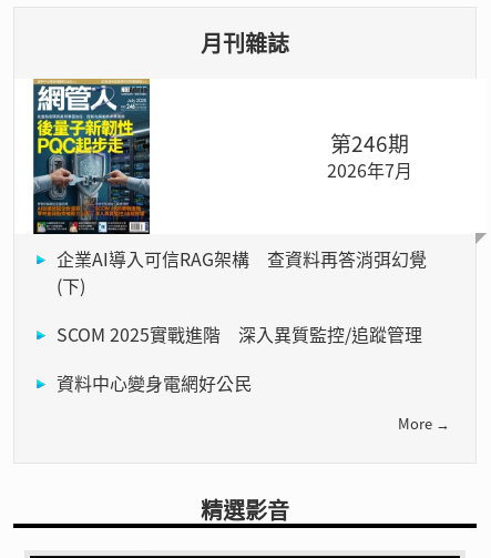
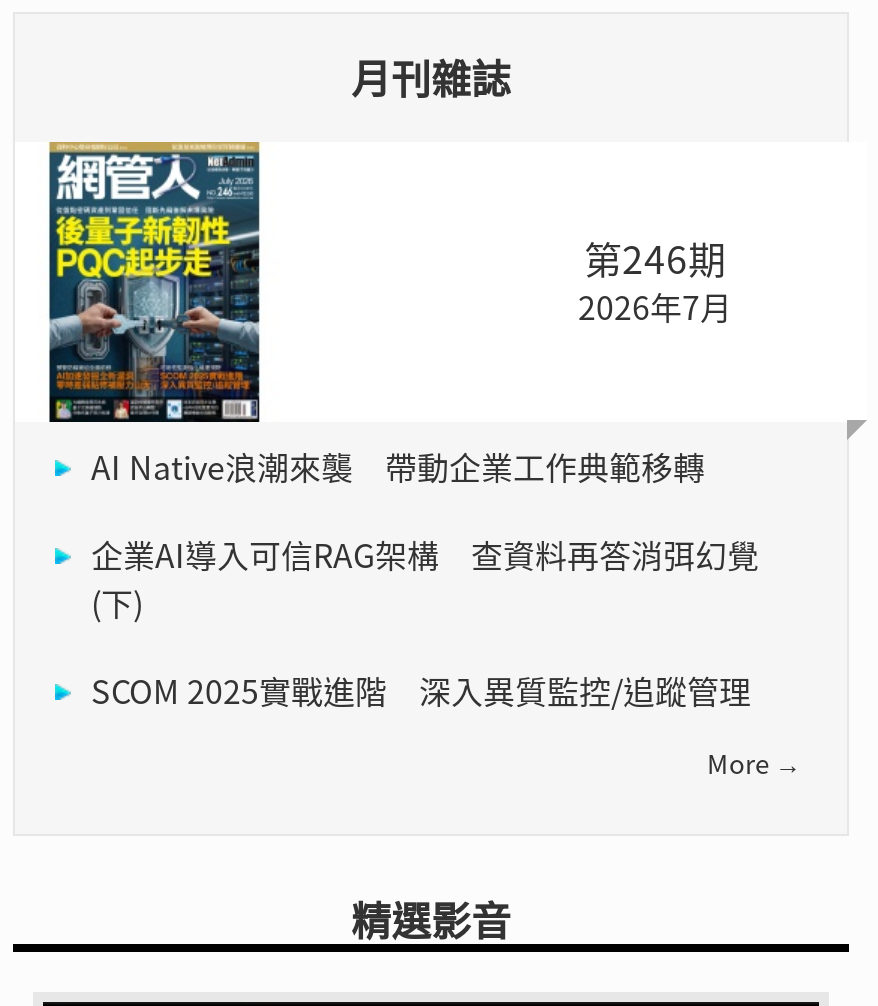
none -> [91,442,705,490] AI Native浪潮來襲 帶動企業工作典範移轉
moved [57,245,427,347] -> [91,530,759,714]: 企業AI導入可信RAG架構 查資料再答消弭幻覺 | (下) | SCOM 2025實戰進階 深入異質監控/追蹤管理
[57,369,252,396] 資料中心變身電網好公民 -> none

